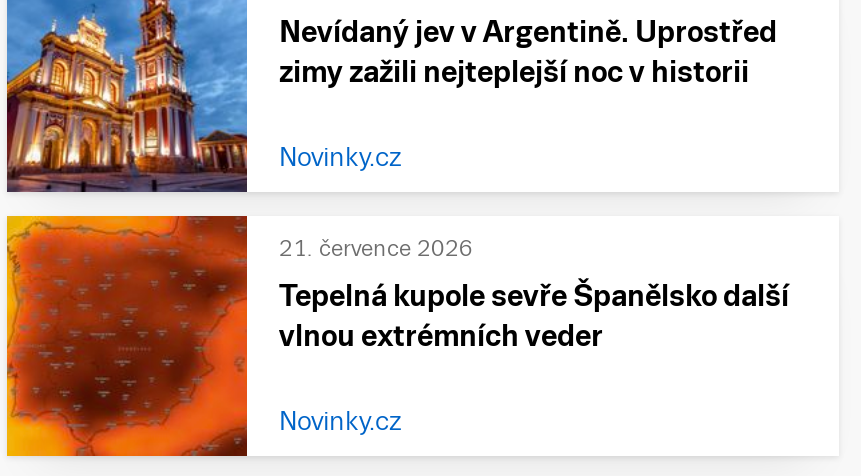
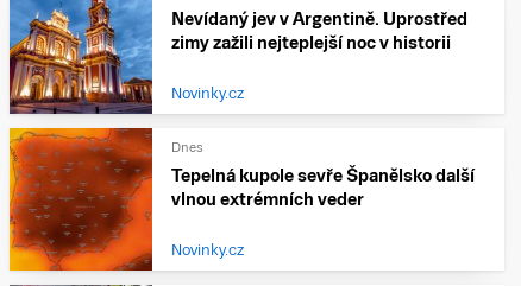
[279,236,473,260] 21. července 2026 -> [171,140,203,154] Dnes

